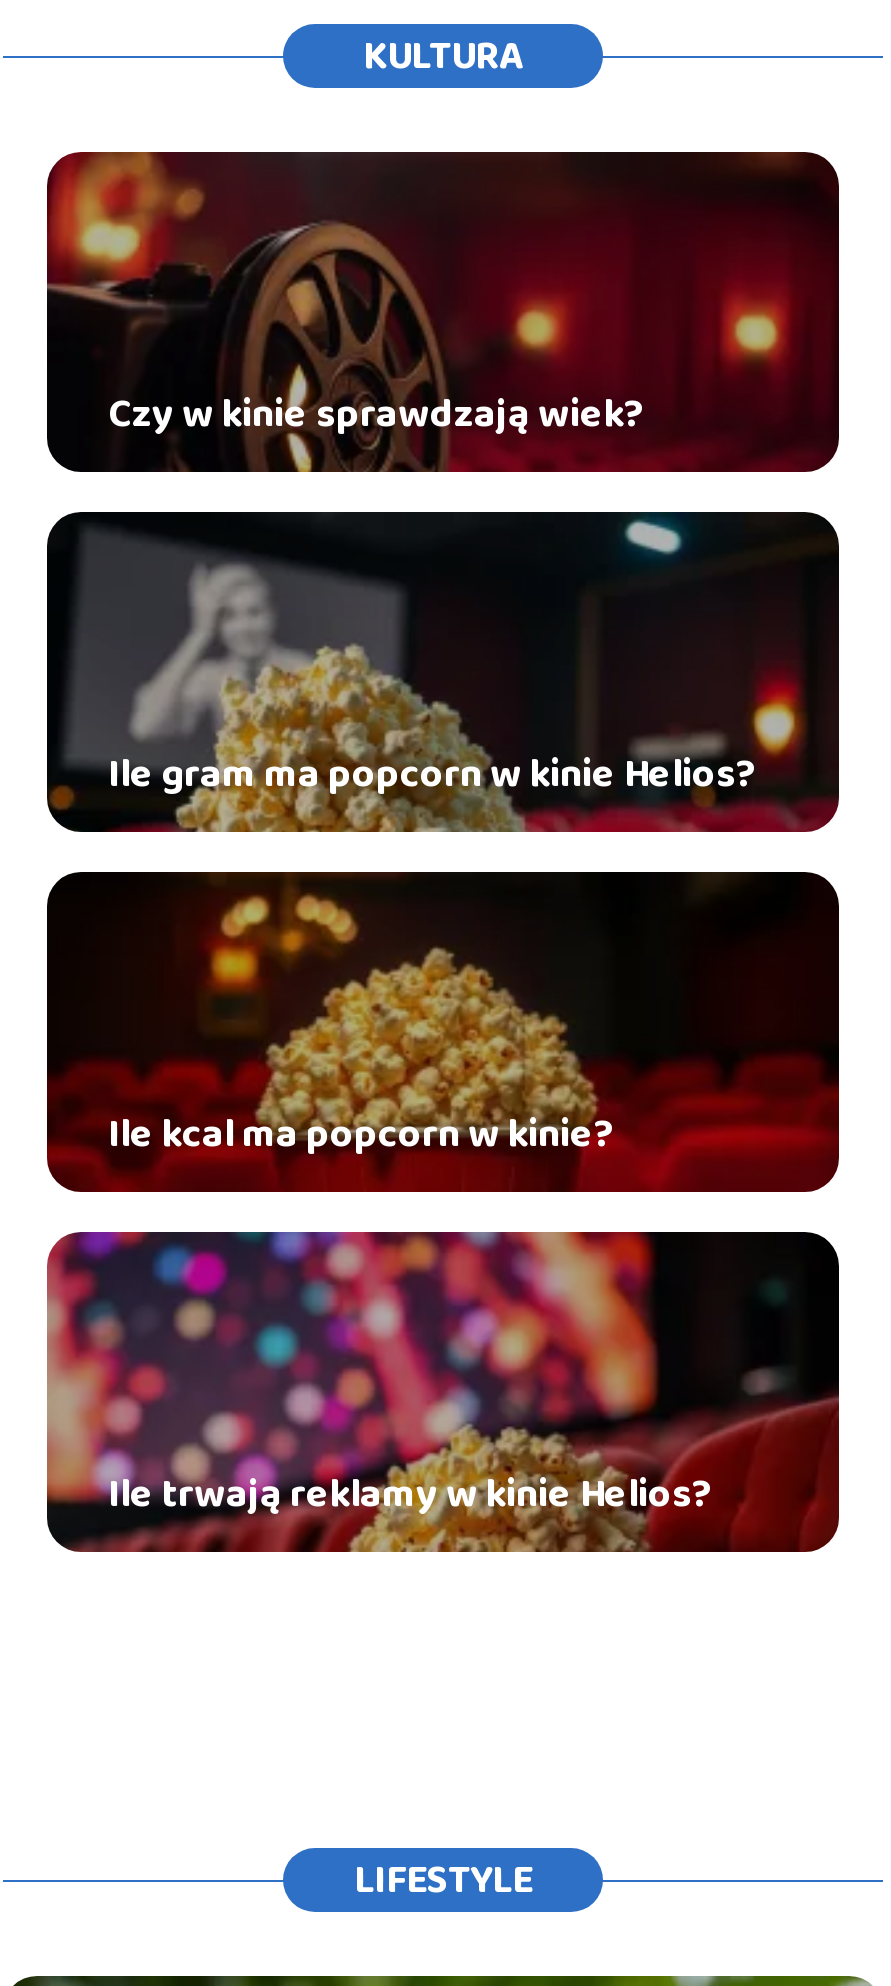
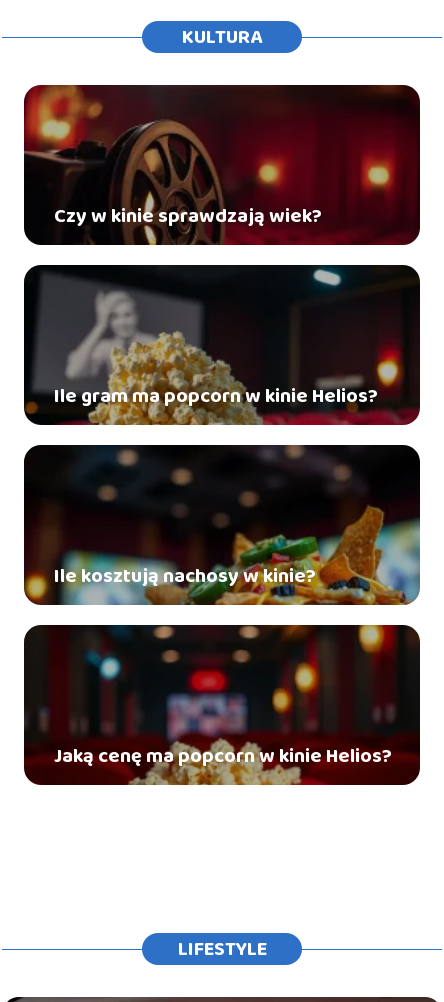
[47,870,841,1194] [image] | Ile kcal ma popcorn w kinie? -> [24,444,421,606] [image] | Ile kosztują nachosy w kinie?
[45,1230,839,1554] [image] | Ile trwają reklamy w kinie Helios? -> [23,624,420,786] [image] | Jaką cenę ma popcorn w kinie Helios?

